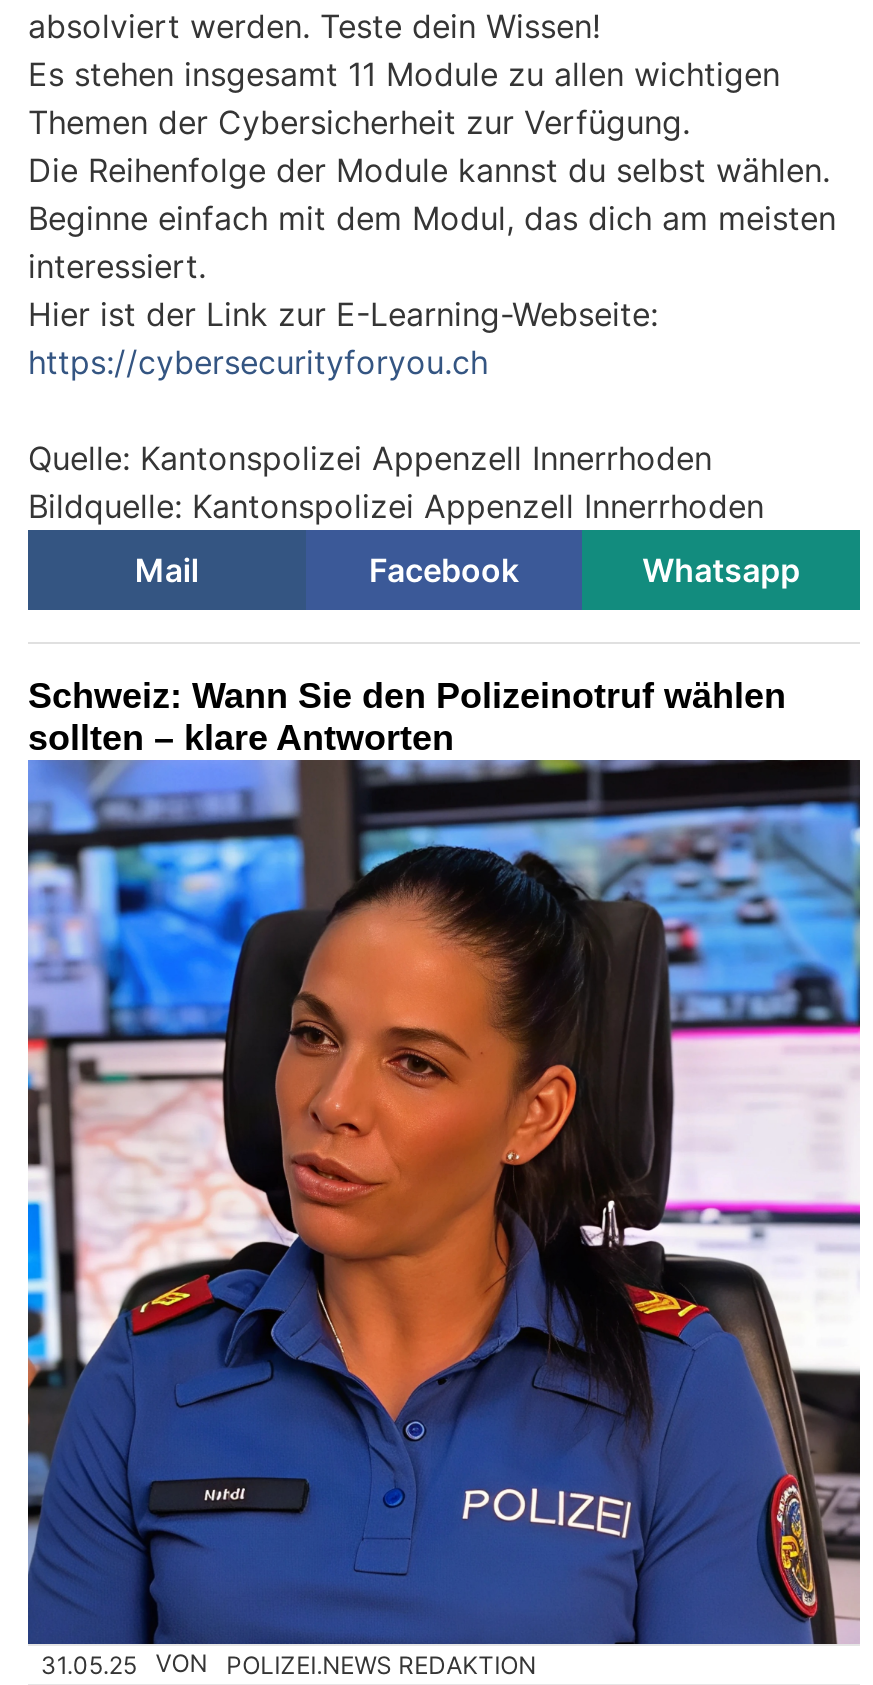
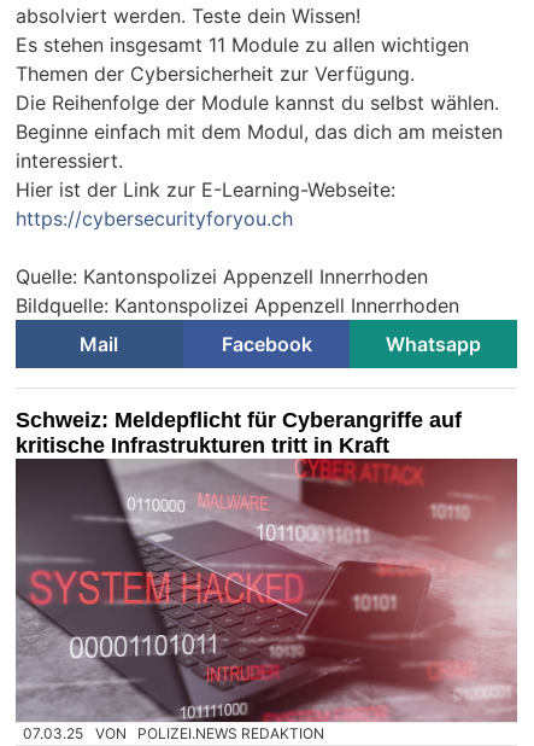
[28,675,786,757] Schweiz: Wann Sie den Polizeinotruf wählen | sollten – klare Antworten -> [16,407,462,457] Schweiz: Meldepflicht für Cyberangriffe auf | kritische Infrastrukturen tritt in Kraft
[26,758,862,1679] [image] | 31.05.25 VON POLIZEI.NEWS REDAKTION -> [14,457,518,742] [image] | 07.03.25 VON POLIZEI.NEWS REDAKTION

